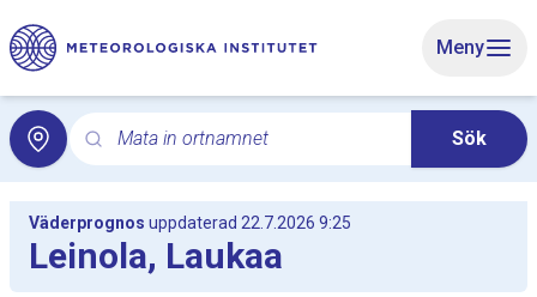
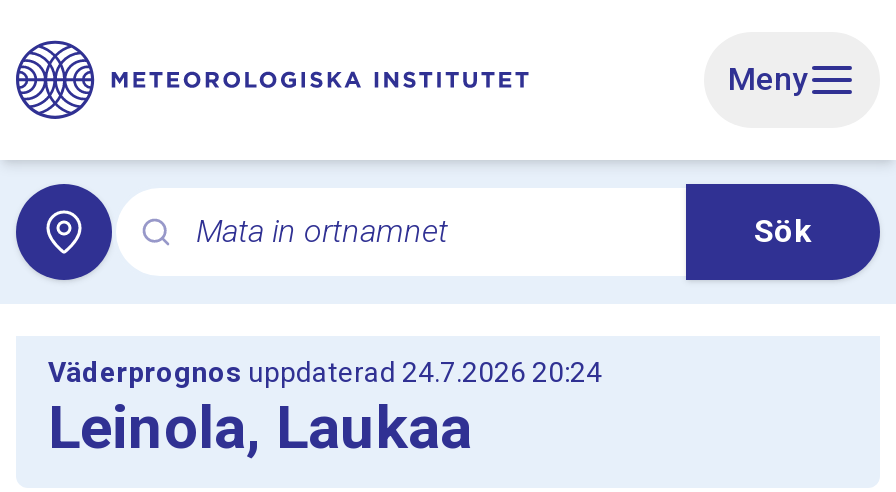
[29,213,351,232] Väderprognos uppdaterad 22.7.2026 9:25 -> [48,356,602,388] Väderprognos uppdaterad 24.7.2026 20:24

